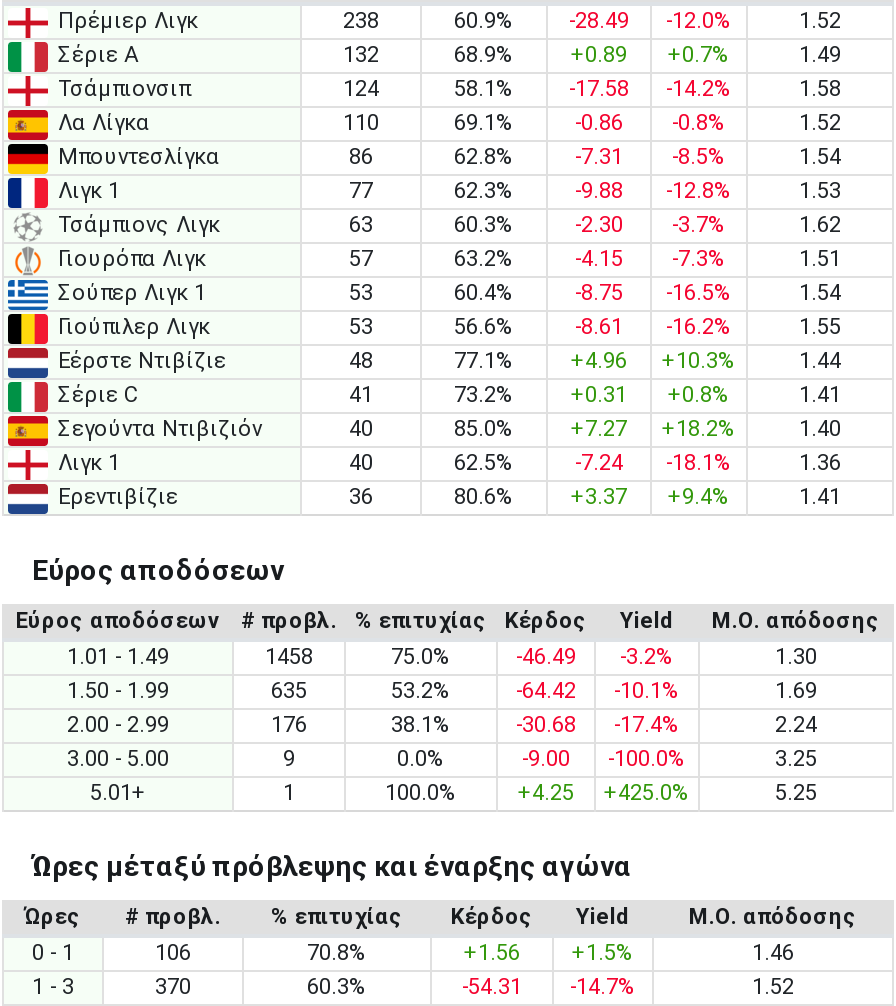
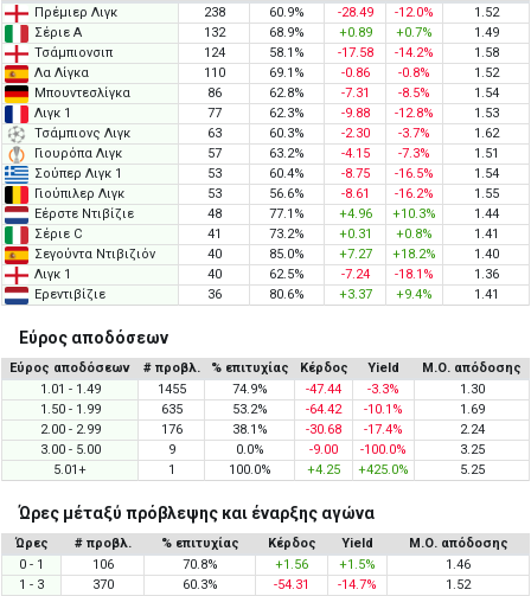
[265,644,313,670] 1458 -> [157,382,185,397] 1455
[391,644,451,670] 75.0% -> [232,382,267,397] 74.9%
[516,644,576,670] -46.49 -> [306,382,341,397] -47.44
[620,644,674,670] -3.2% -> [367,382,399,397] -3.3%

